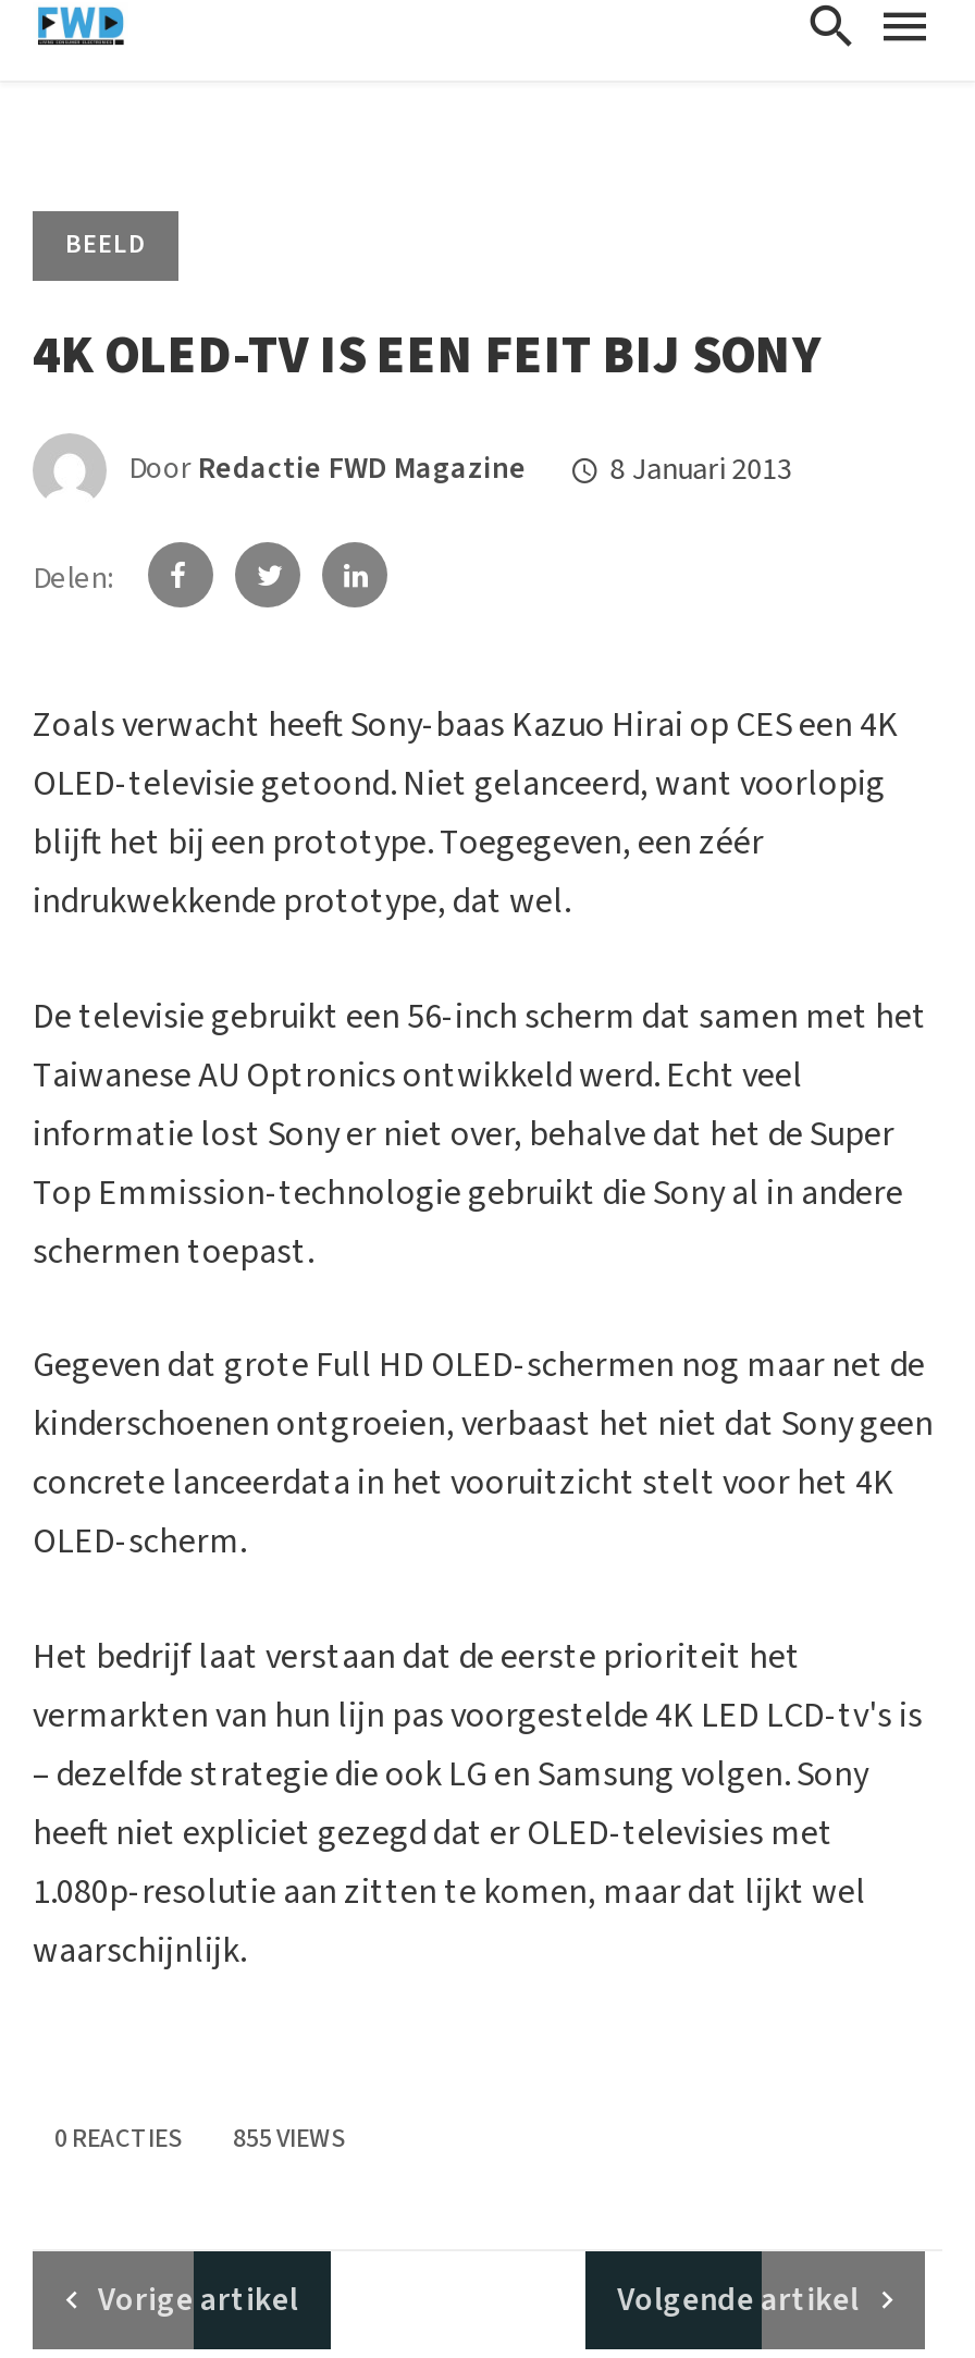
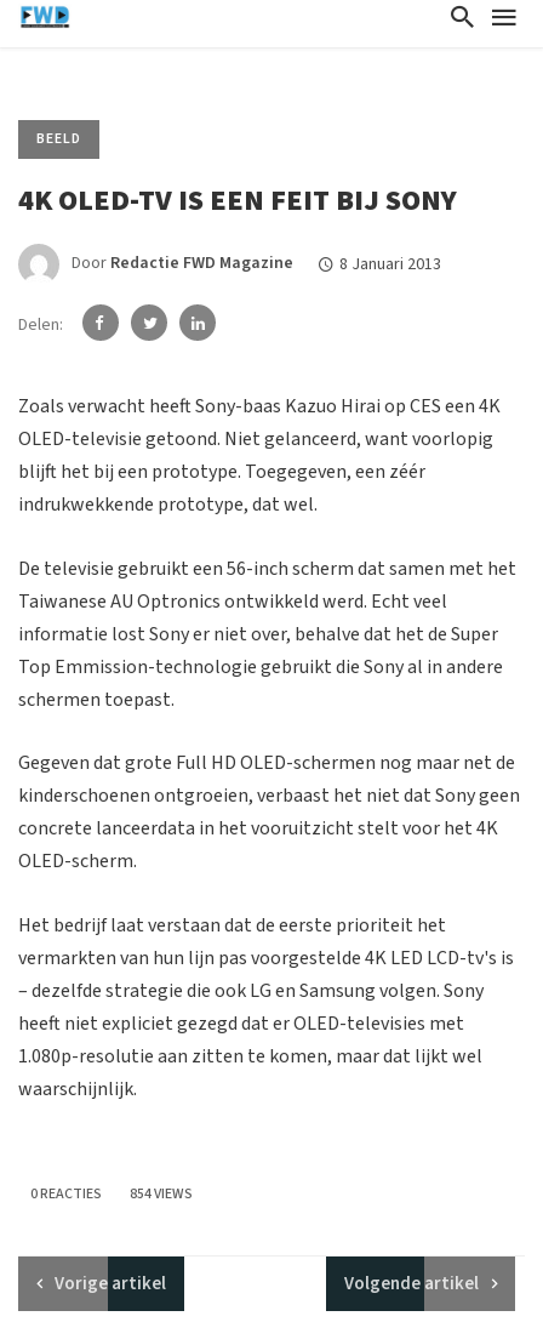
[54,2120,346,2157] 0 REACTIES 855 VIEWS -> [30,1183,193,1204] 0 REACTIES 854 VIEWS

